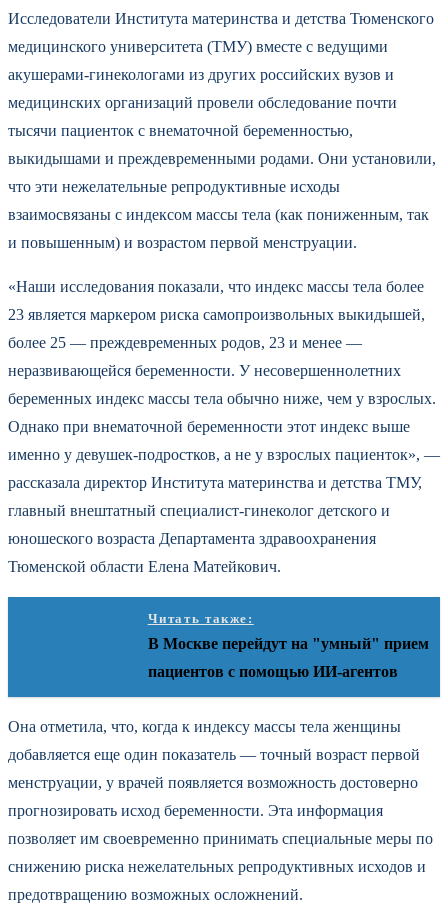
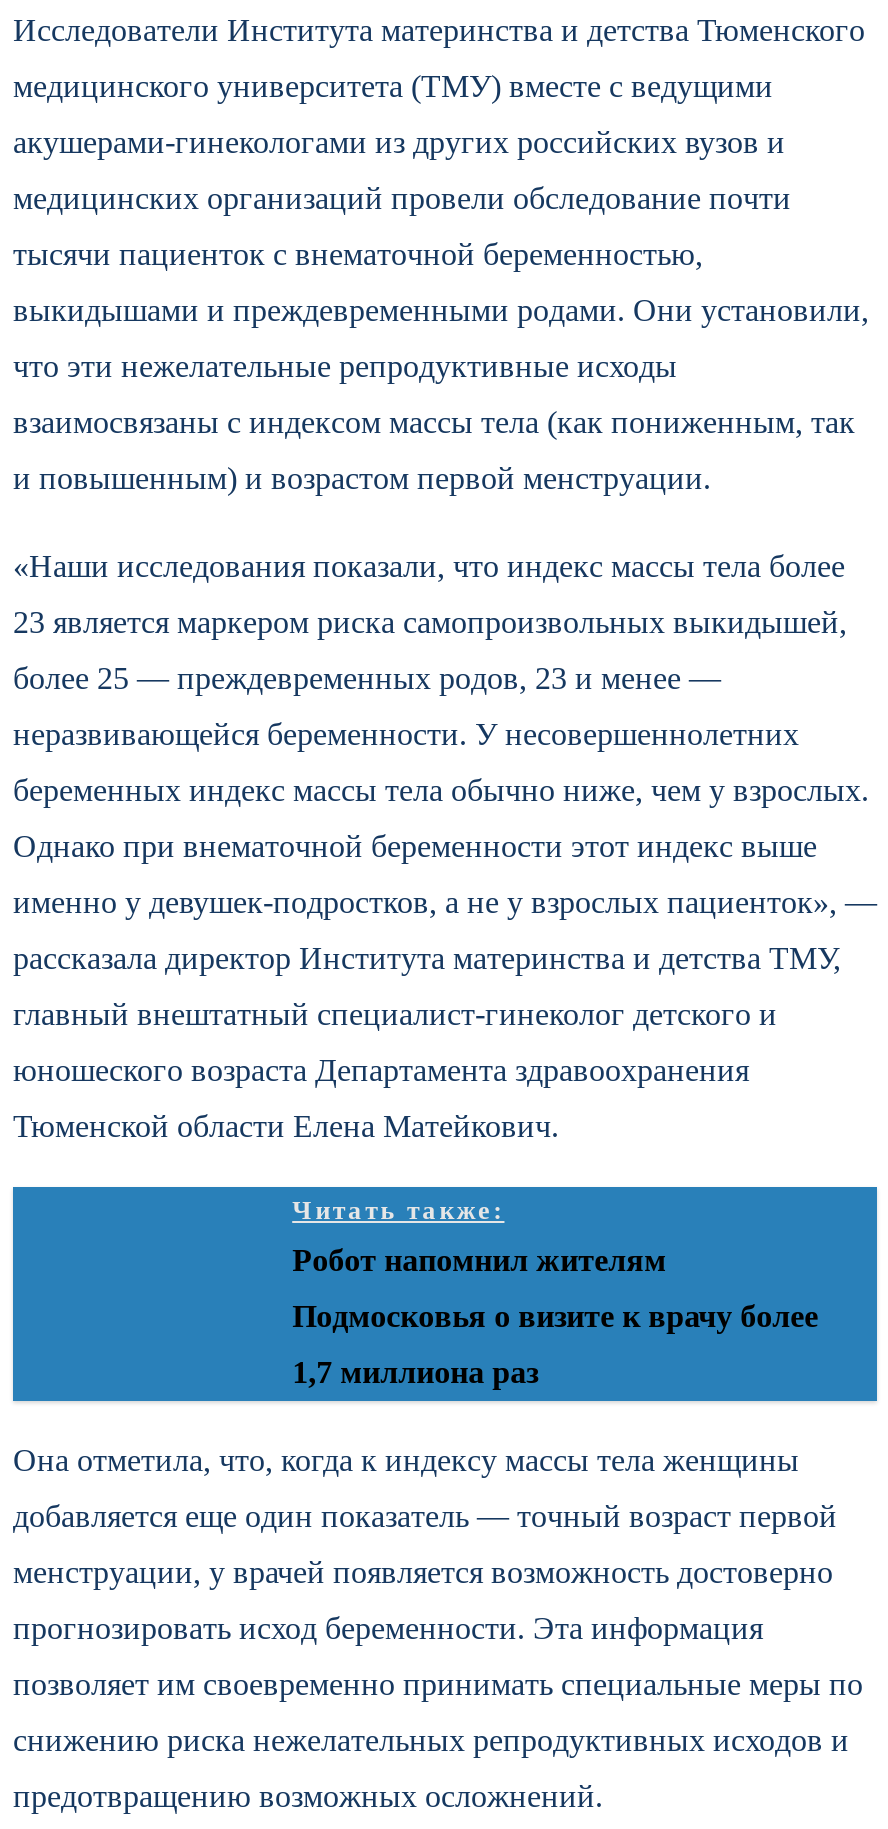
[148,635,429,680] В Москве перейдут на "умный" прием | пациентов с помощью ИИ-агентов -> [292,1243,818,1389] Робот напомнил жителям | Подмосковья о визите к врачу более | 1,7 миллиона раз

